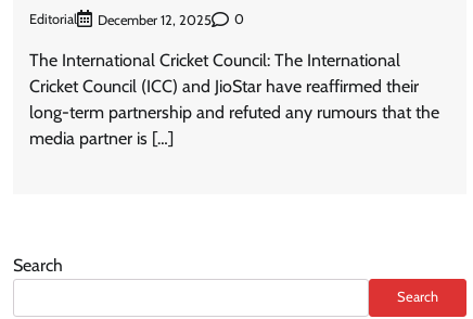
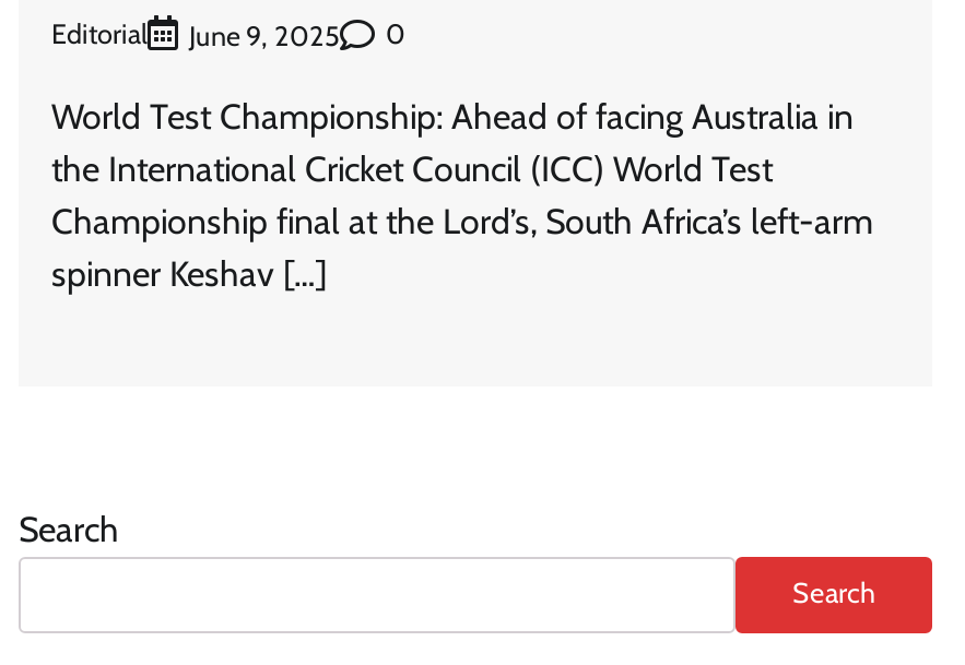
[98,12,212,28] December 12, 2025 -> [189,19,340,52] June 9, 2025
[29,50,439,149] The International Cricket Council: The International | Cricket Council (ICC) and JioStar have reaffirmed their | long-term partnership and refuted any rumours that the | media partner is […] -> [51,96,873,295] World Test Championship: Ahead of facing Australia in | the International Cricket Council (ICC) World Test | Championship final at the Lord’s, South Africa’s left-arm | spinner Keshav […]

